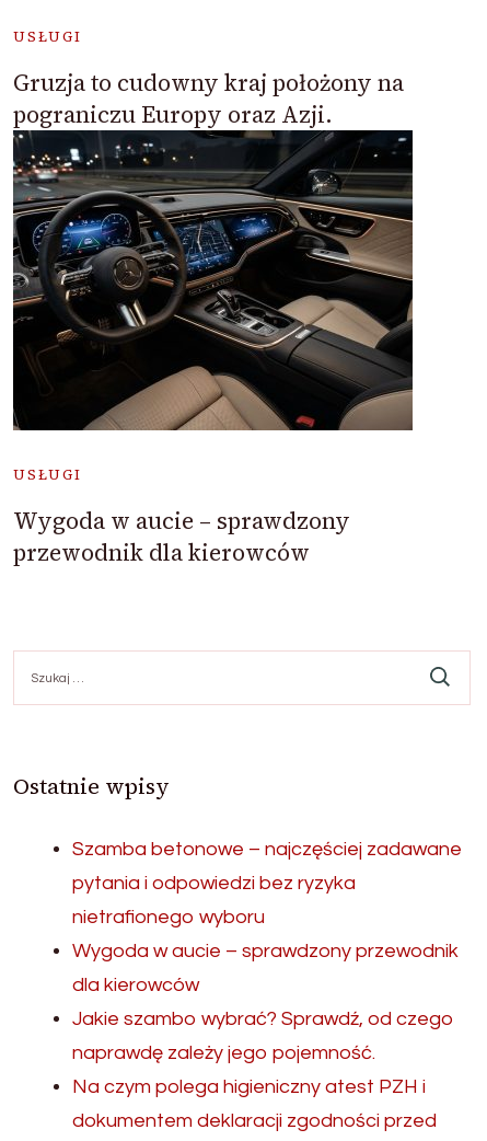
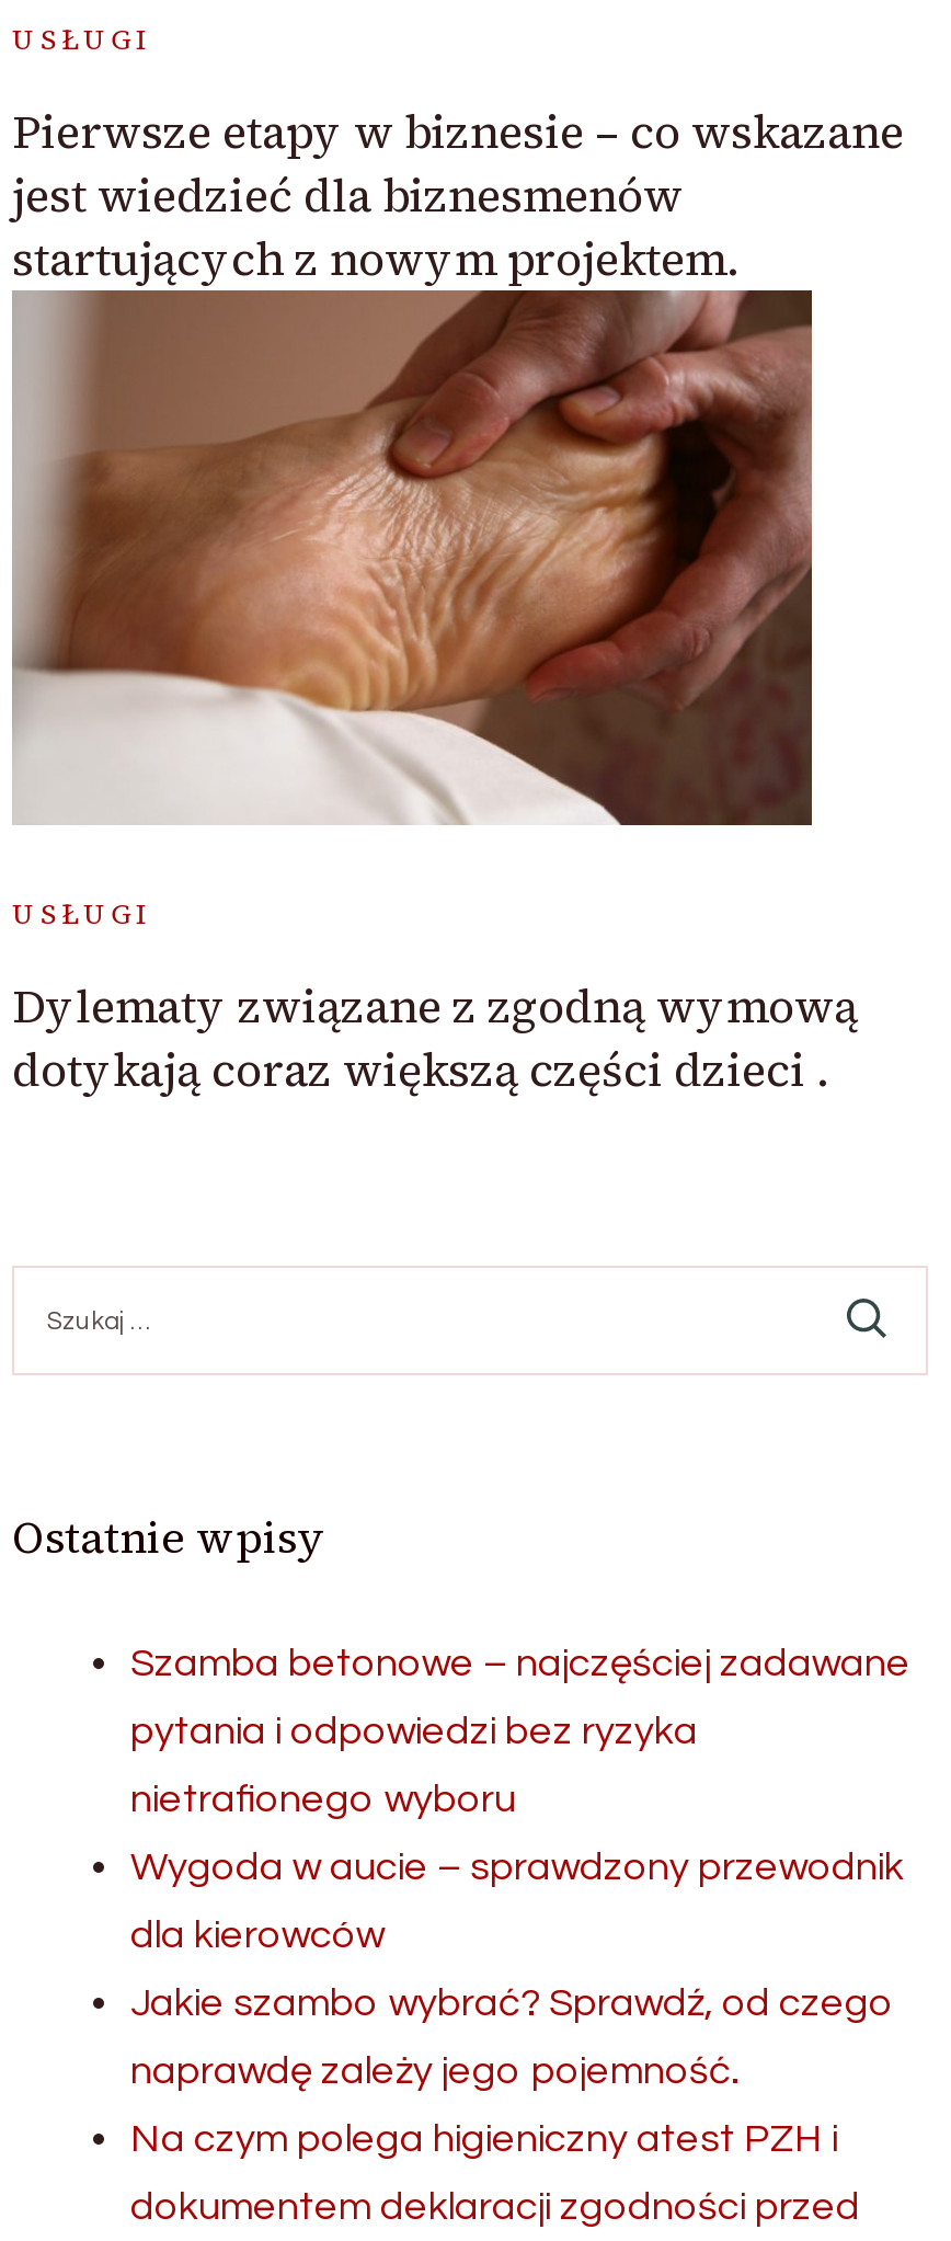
[12,67,414,431] [image] | Gruzja to cudowny kraj położony na | pograniczu Europy oraz Azji. -> [12,100,904,827] [image] | Pierwsze etapy w biznesie – co wskazane | jest wiedzieć dla biznesmenów | startujących z nowym projektem.
[13,505,350,569] Wygoda w aucie – sprawdzony | przewodnik dla kierowców -> [12,974,858,1101] Dylematy związane z zgodną wymową | dotykają coraz większą części dzieci .

